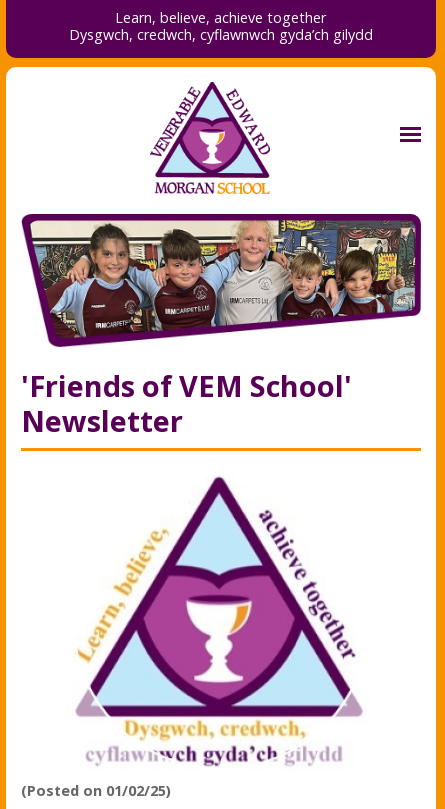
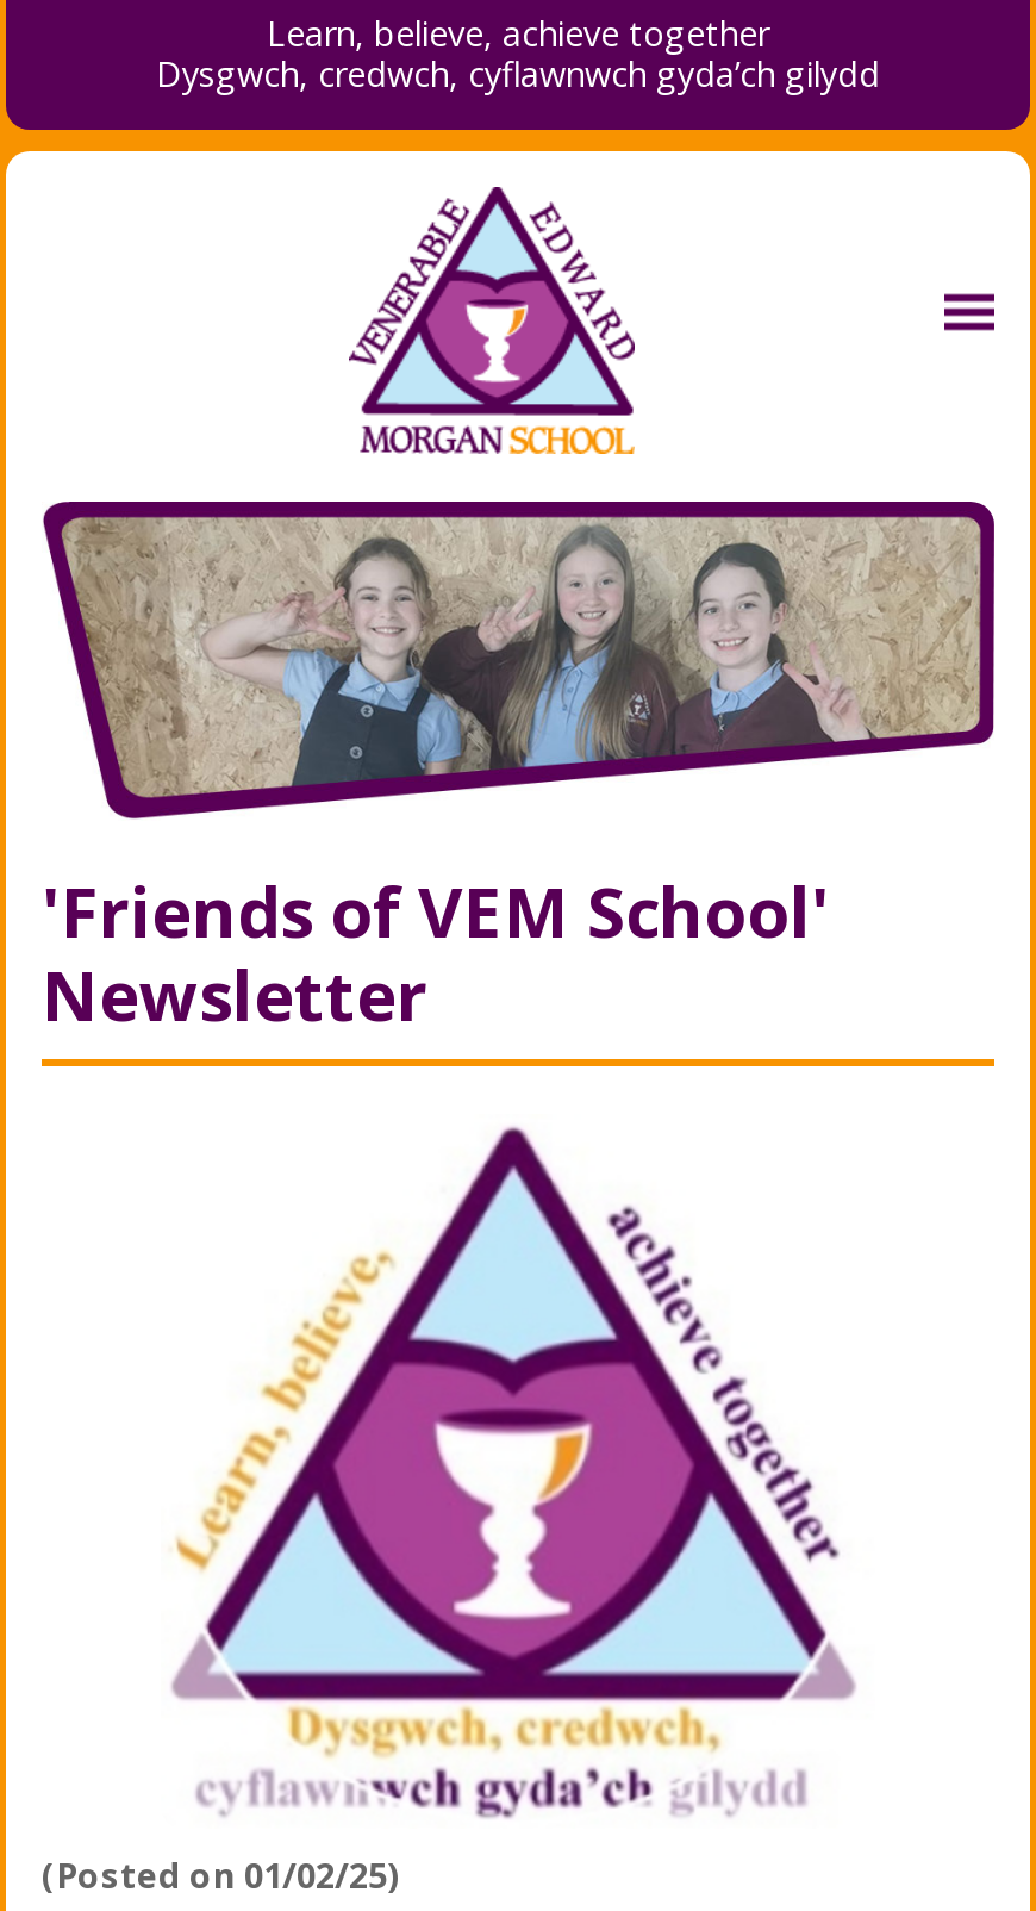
[31,220,415,338] [image] -> [63,516,982,799] [image]

